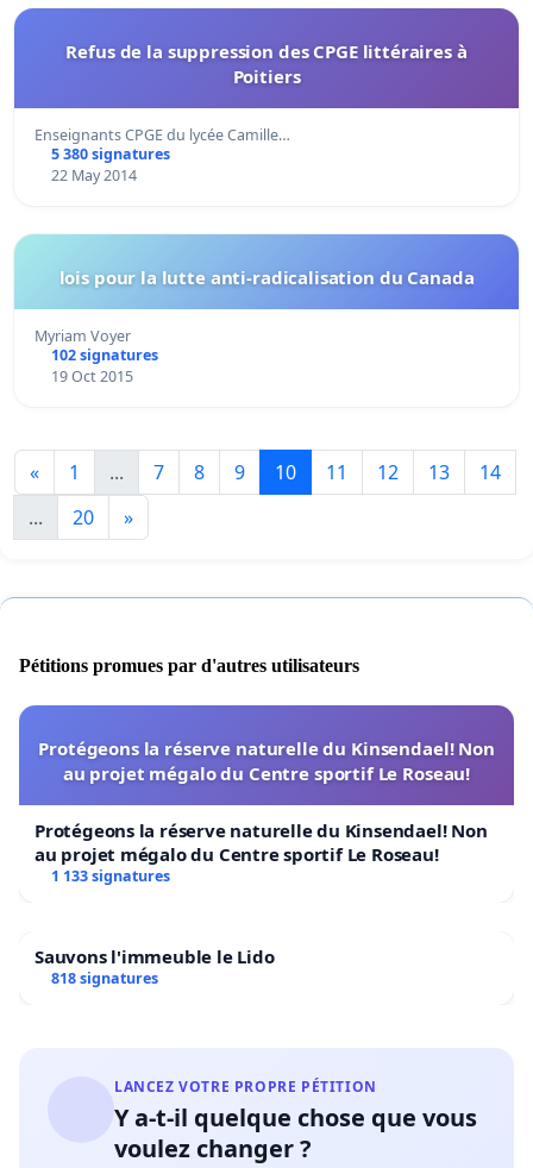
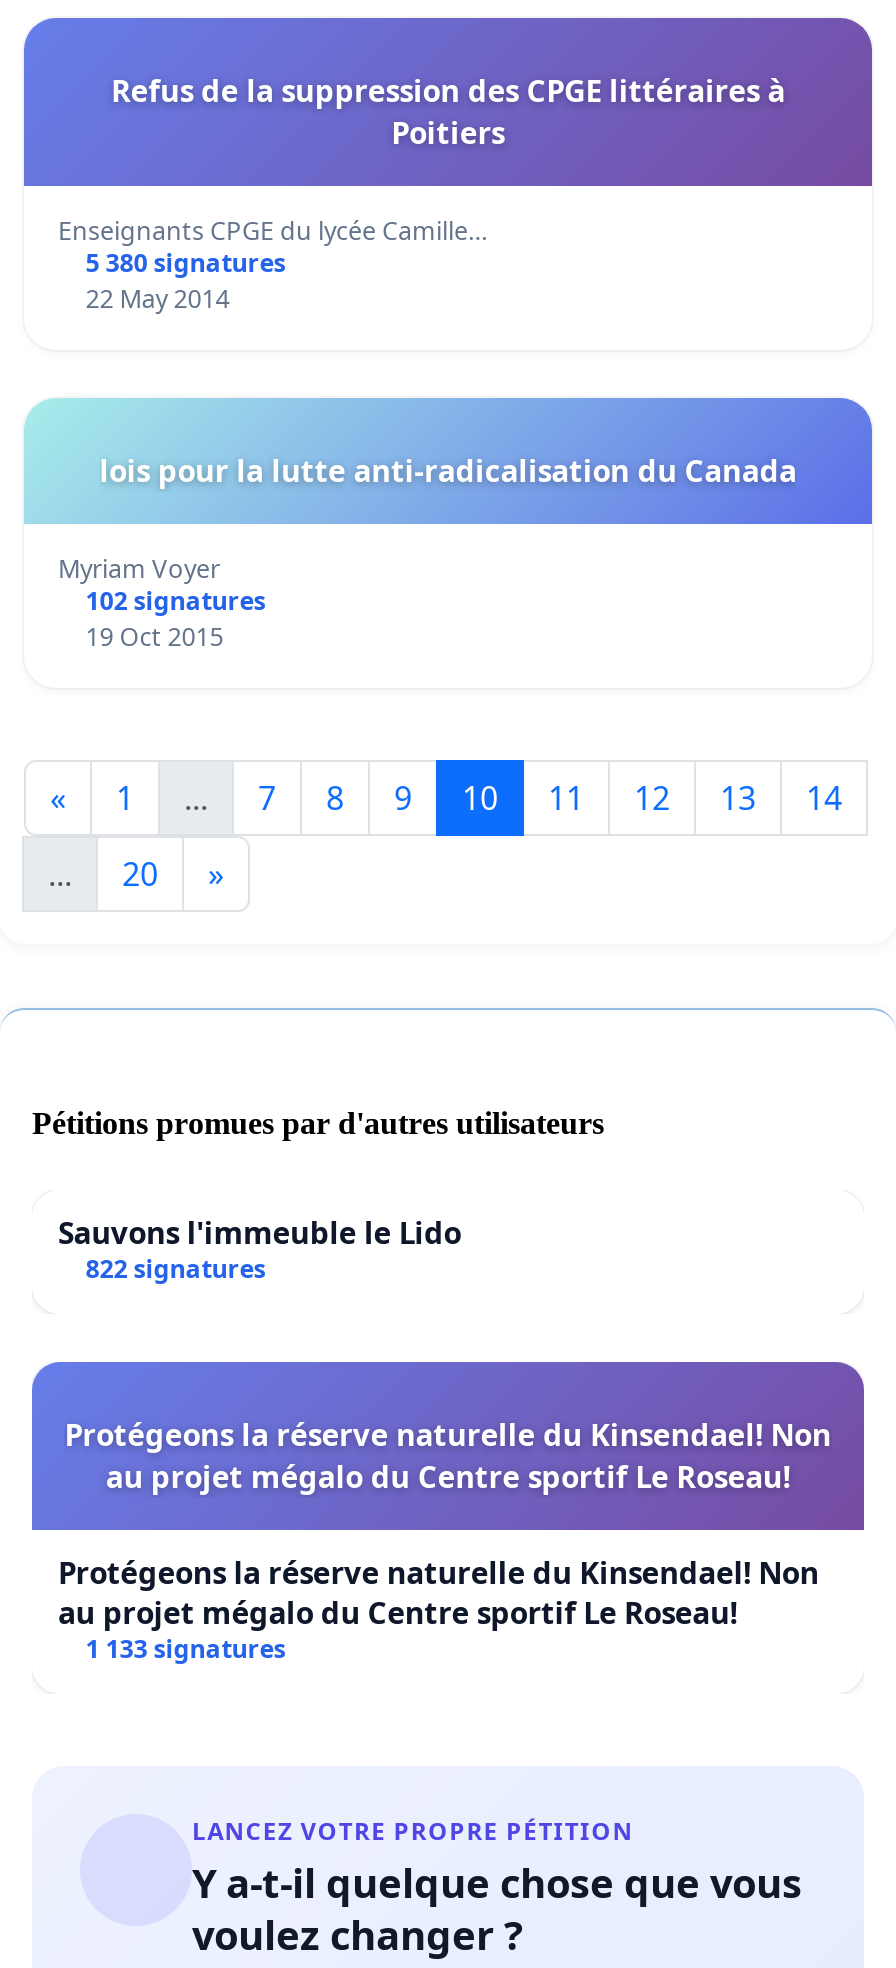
none -> [86,1252,266,1286] 822 signatures
moved [35,736,495,886] -> [58,1414,831,1666]: Protégeons la réserve naturelle du Kinsendael! Non | au projet mégalo du Centre sportif Le Roseau! | Protégeons la réserve naturelle du Kinsendael! Non | au projet mégalo du Centre sportif Le Roseau! | 1 133 signatures
moved [35,945,274,968] -> [58,1212,461,1252]: Sauvons l'immeuble le Lido
[51,968,158,989] 818 signatures -> none

